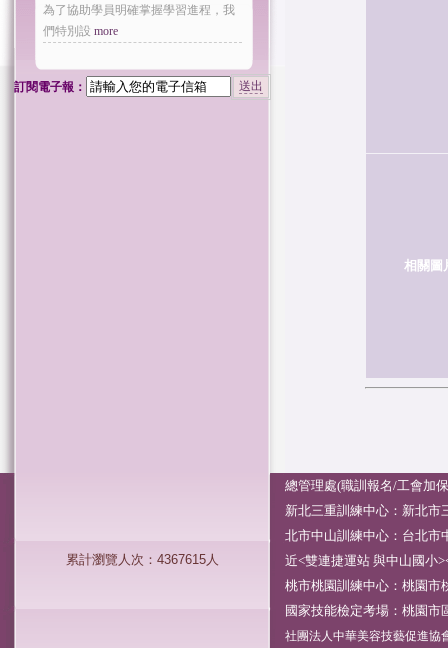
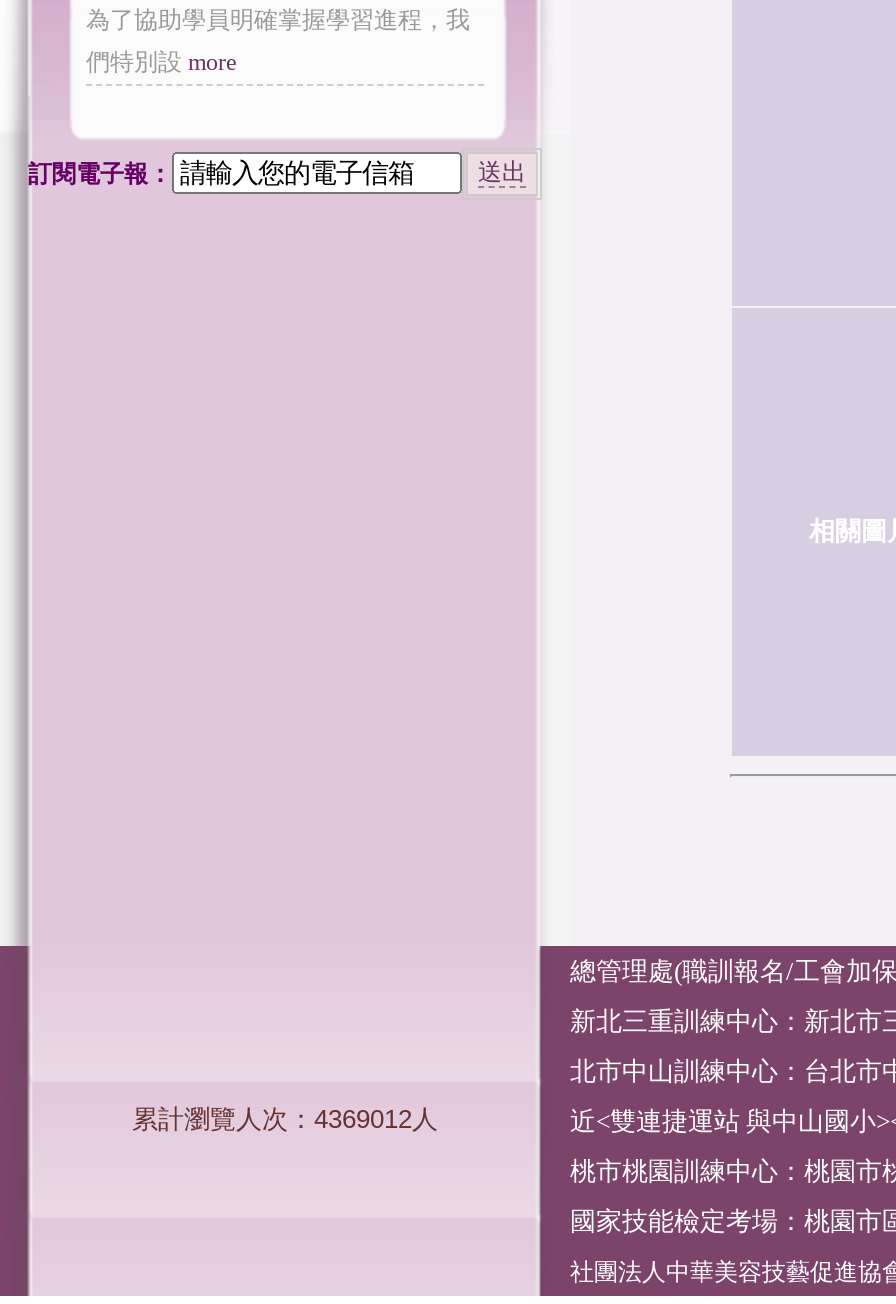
[66,552,219,567] 累計瀏覽人次：4367615人 -> [132,1104,438,1134] 累計瀏覽人次：4369012人

